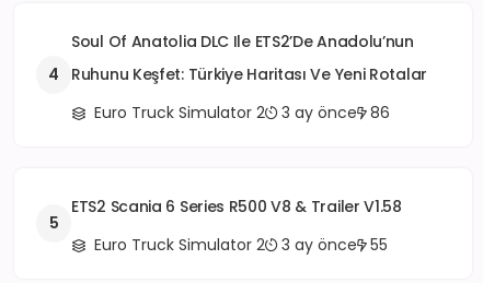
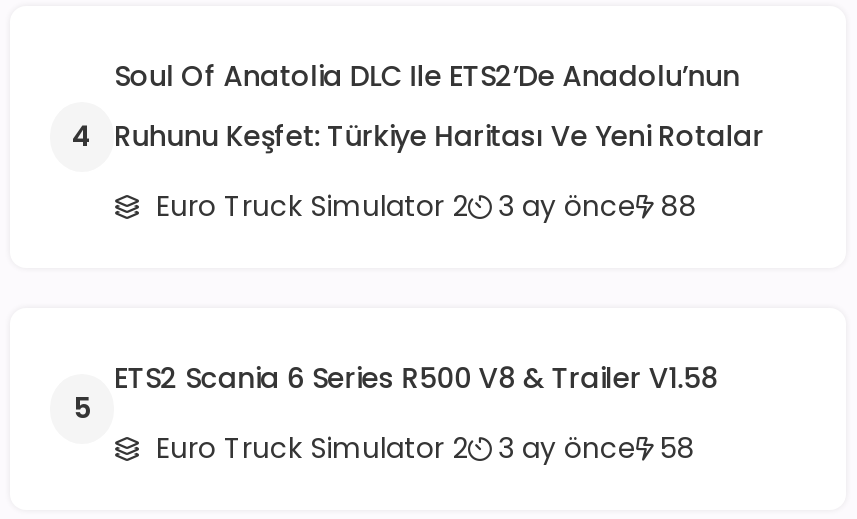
[90,102,390,123] Euro Truck Simulator 2 3 ay önce 86 -> [148,186,696,226] Euro Truck Simulator 2 3 ay önce 88
[90,234,388,256] Euro Truck Simulator 2 3 ay önce 55 -> [148,428,694,468] Euro Truck Simulator 2 3 ay önce 58

